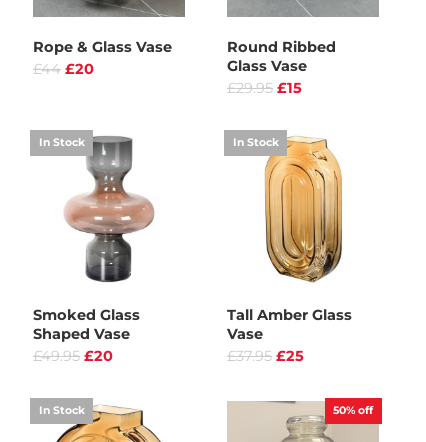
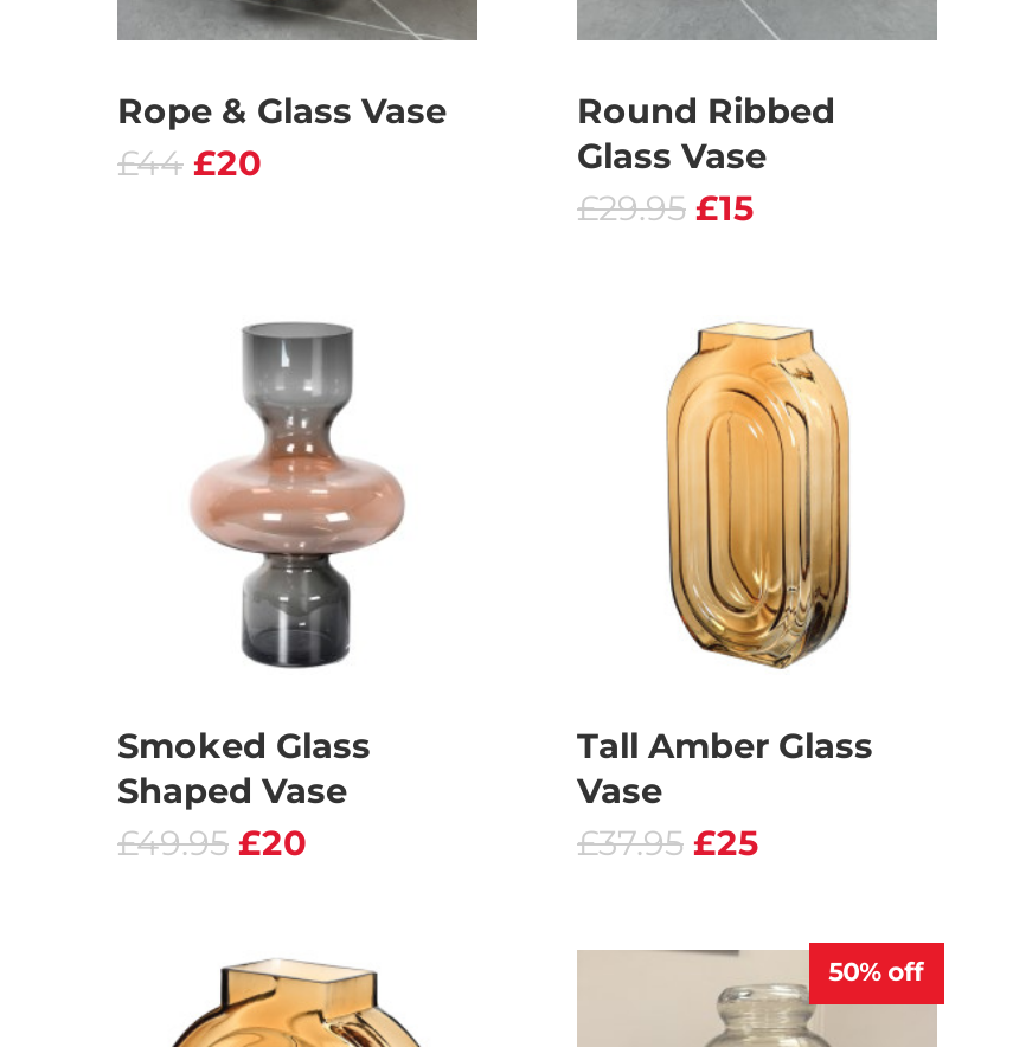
[39,136,85,149] In Stock -> none
[233,136,279,149] In Stock -> none
[39,404,85,417] In Stock -> none

